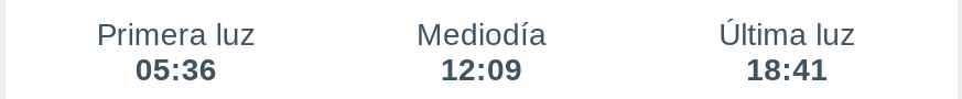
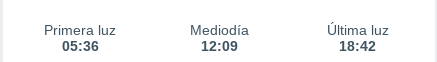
[746,52,828,87] 18:41 -> [339,38,376,54] 18:42

